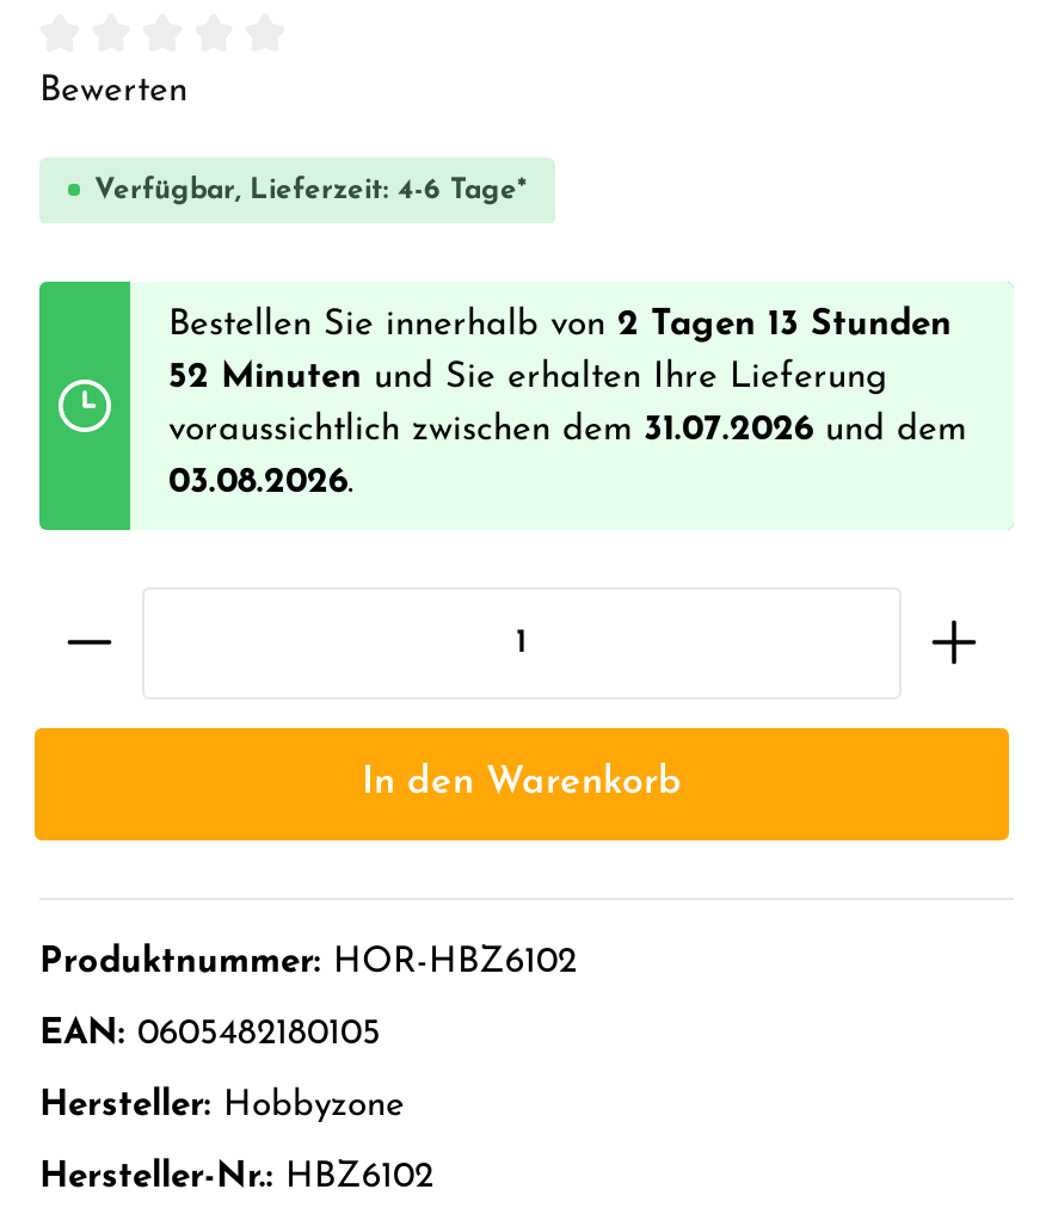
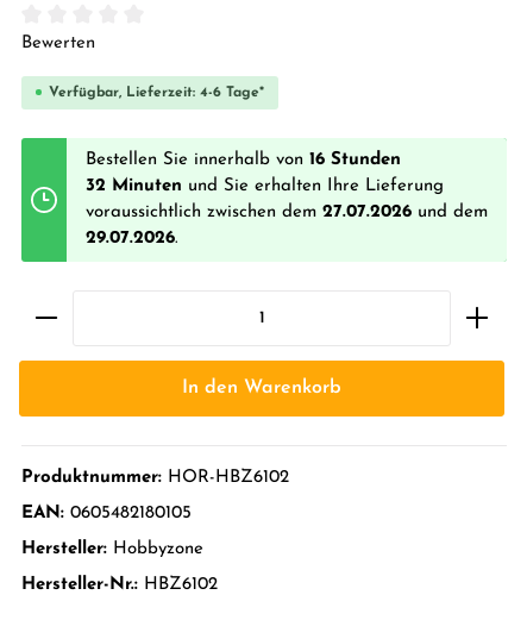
[168,307,952,343] Bestellen Sie innerhalb von 2 Tagen 13 Stunden -> [86,151,401,168] Bestellen Sie innerhalb von 16 Stunden
[168,359,887,395] 52 Minuten und Sie erhalten Ihre Lieferung -> [86,177,444,195] 32 Minuten und Sie erhalten Ihre Lieferung
[168,412,966,448] voraussichtlich zwischen dem 31.07.2026 und dem -> [86,203,488,221] voraussichtlich zwischen dem 27.07.2026 und dem
[168,464,355,500] 03.08.2026. -> [86,229,178,247] 29.07.2026.

